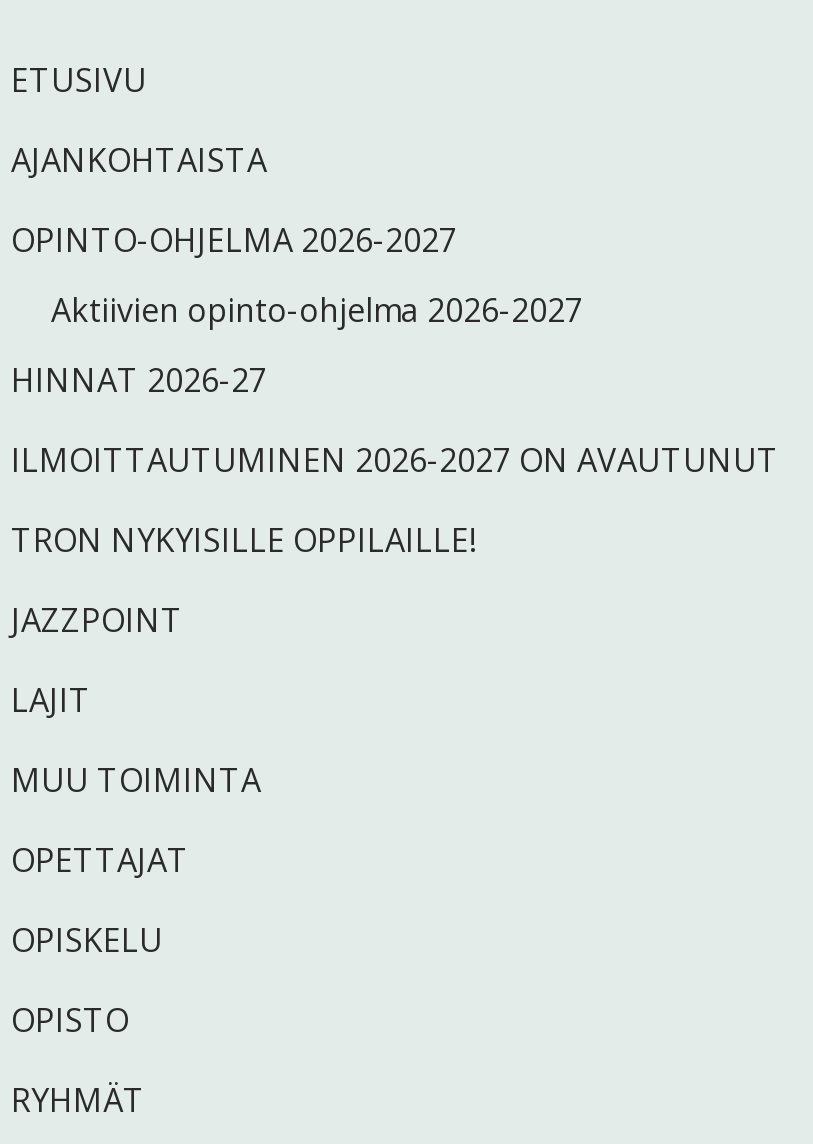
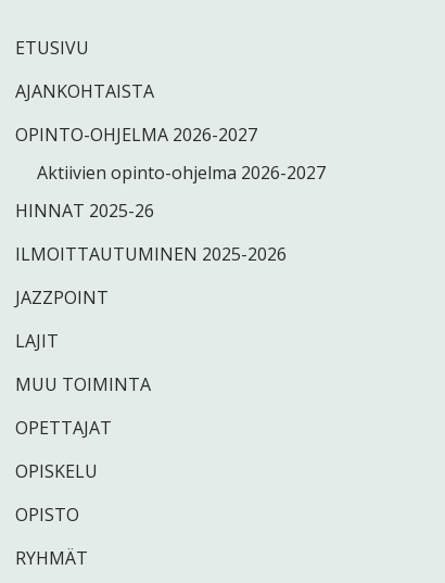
[11,358,779,562] HINNAT 2026-27 | ILMOITTAUTUMINEN 2026-2027 ON AVAUTUNUT | TRON NYKYISILLE OPPILAILLE! -> [15,198,287,266] HINNAT 2025-26 | ILMOITTAUTUMINEN 2025-2026

